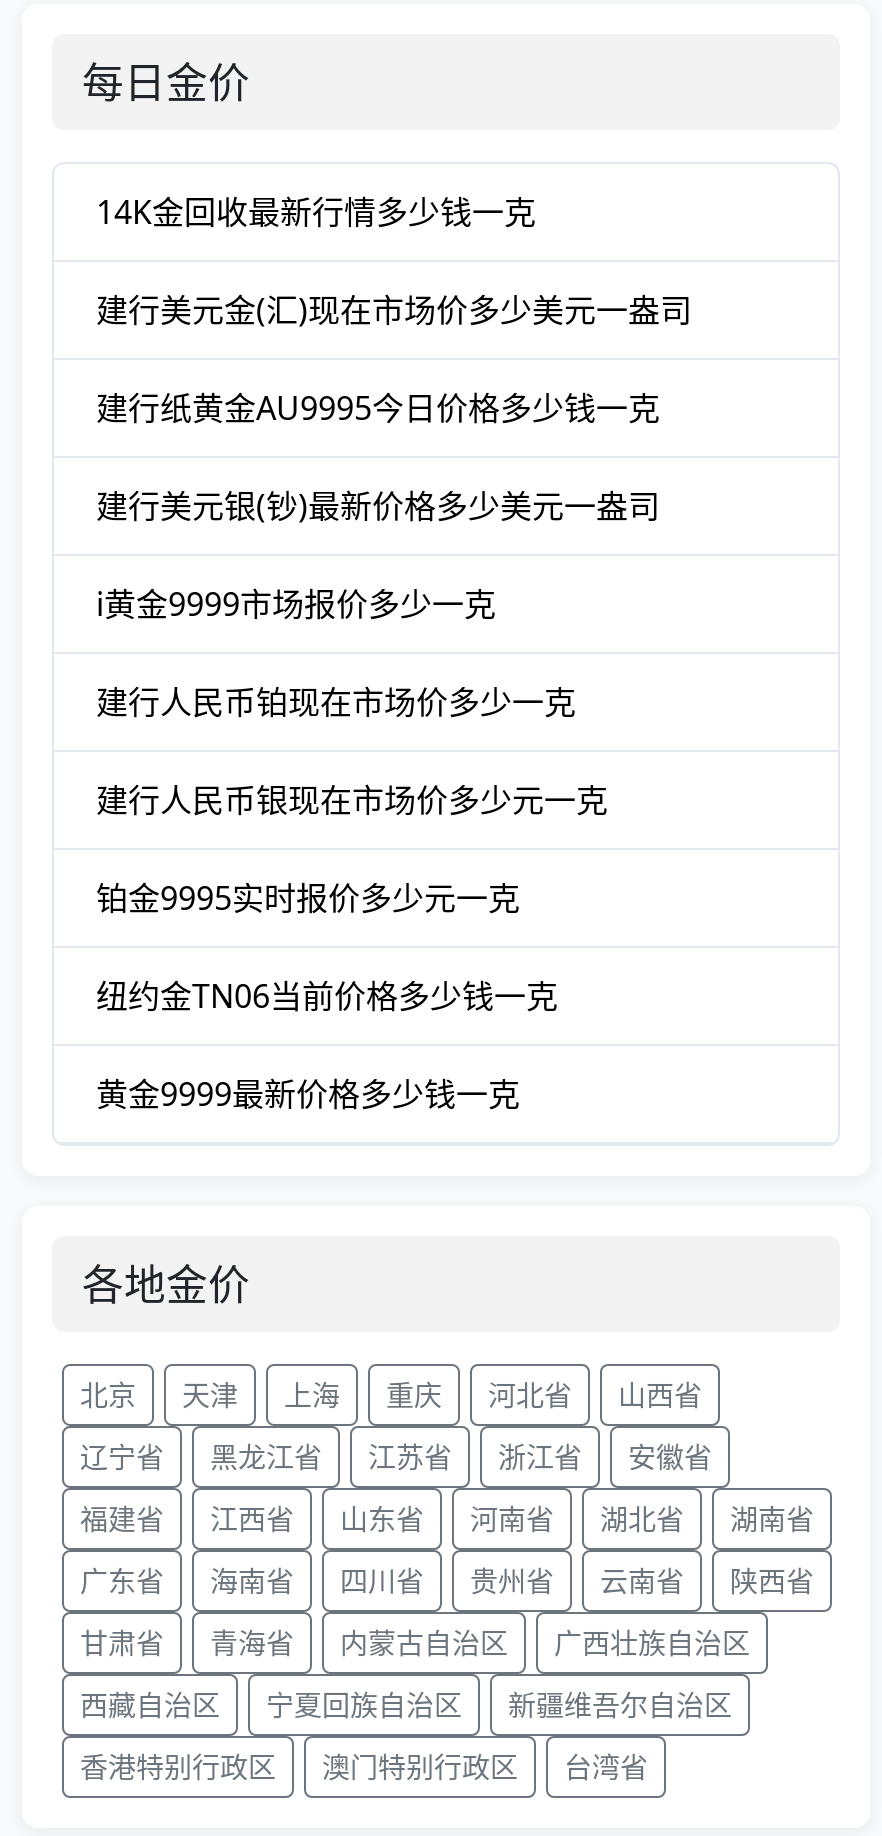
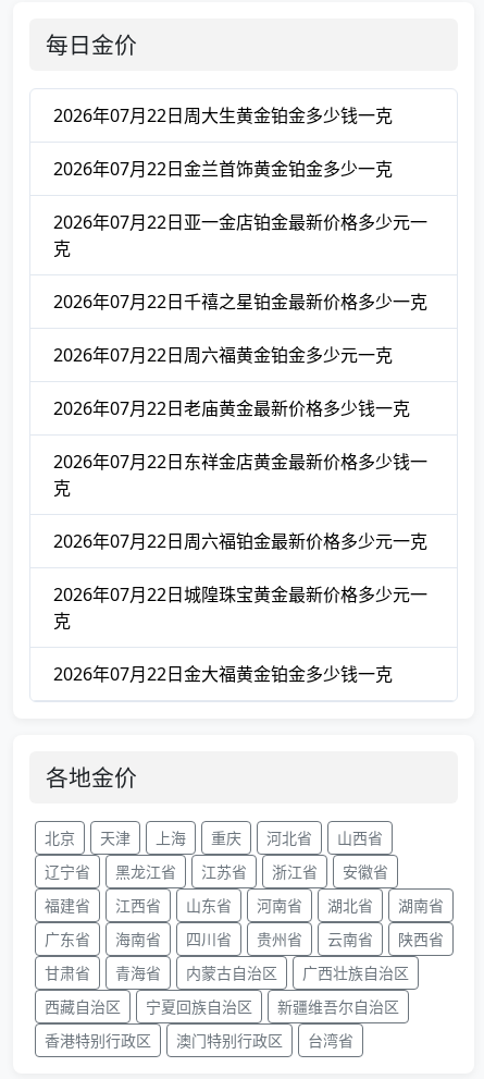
[96,190,536,234] 14K金回收最新行情多少钱一克 -> [53,103,393,127] 2026年07月22日周大生黄金铂金多少钱一克
[96,288,692,332] 建行美元金(汇)现在市场价多少美元一盎司 -> [53,157,393,181] 2026年07月22日金兰首饰黄金铂金多少一克
[96,386,660,430] 建行纸黄金AU9995今日价格多少钱一克 -> [53,210,427,260] 2026年07月22日亚一金店铂金最新价格多少元一 | 克
[96,484,660,528] 建行美元银(钞)最新价格多少美元一盎司 -> [53,290,427,314] 2026年07月22日千禧之星铂金最新价格多少一克
[96,582,496,626] i黄金9999市场报价多少一克 -> [53,343,393,367] 2026年07月22日周六福黄金铂金多少元一克
[96,680,576,724] 建行人民币铂现在市场价多少一克 -> [53,396,410,420] 2026年07月22日老庙黄金最新价格多少钱一克
[96,778,608,822] 建行人民币银现在市场价多少元一克 -> [53,450,427,500] 2026年07月22日东祥金店黄金最新价格多少钱一 | 克
[96,876,520,920] 铂金9995实时报价多少元一克 -> [53,529,427,553] 2026年07月22日周六福铂金最新价格多少元一克
[96,974,558,1018] 纽约金TN06当前价格多少钱一克 -> [53,583,427,633] 2026年07月22日城隍珠宝黄金最新价格多少元一 | 克
[96,1072,520,1116] 黄金9999最新价格多少钱一克 -> [53,662,393,686] 2026年07月22日金大福黄金铂金多少钱一克

